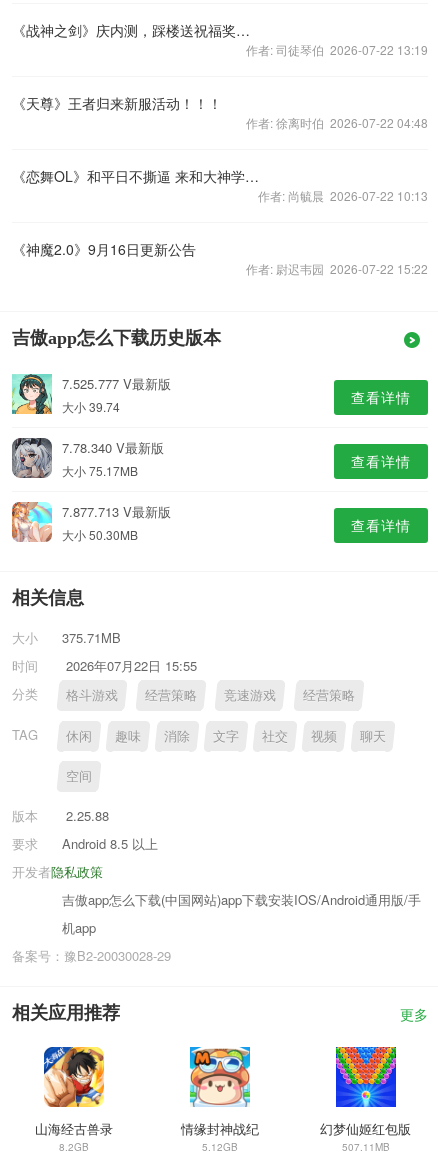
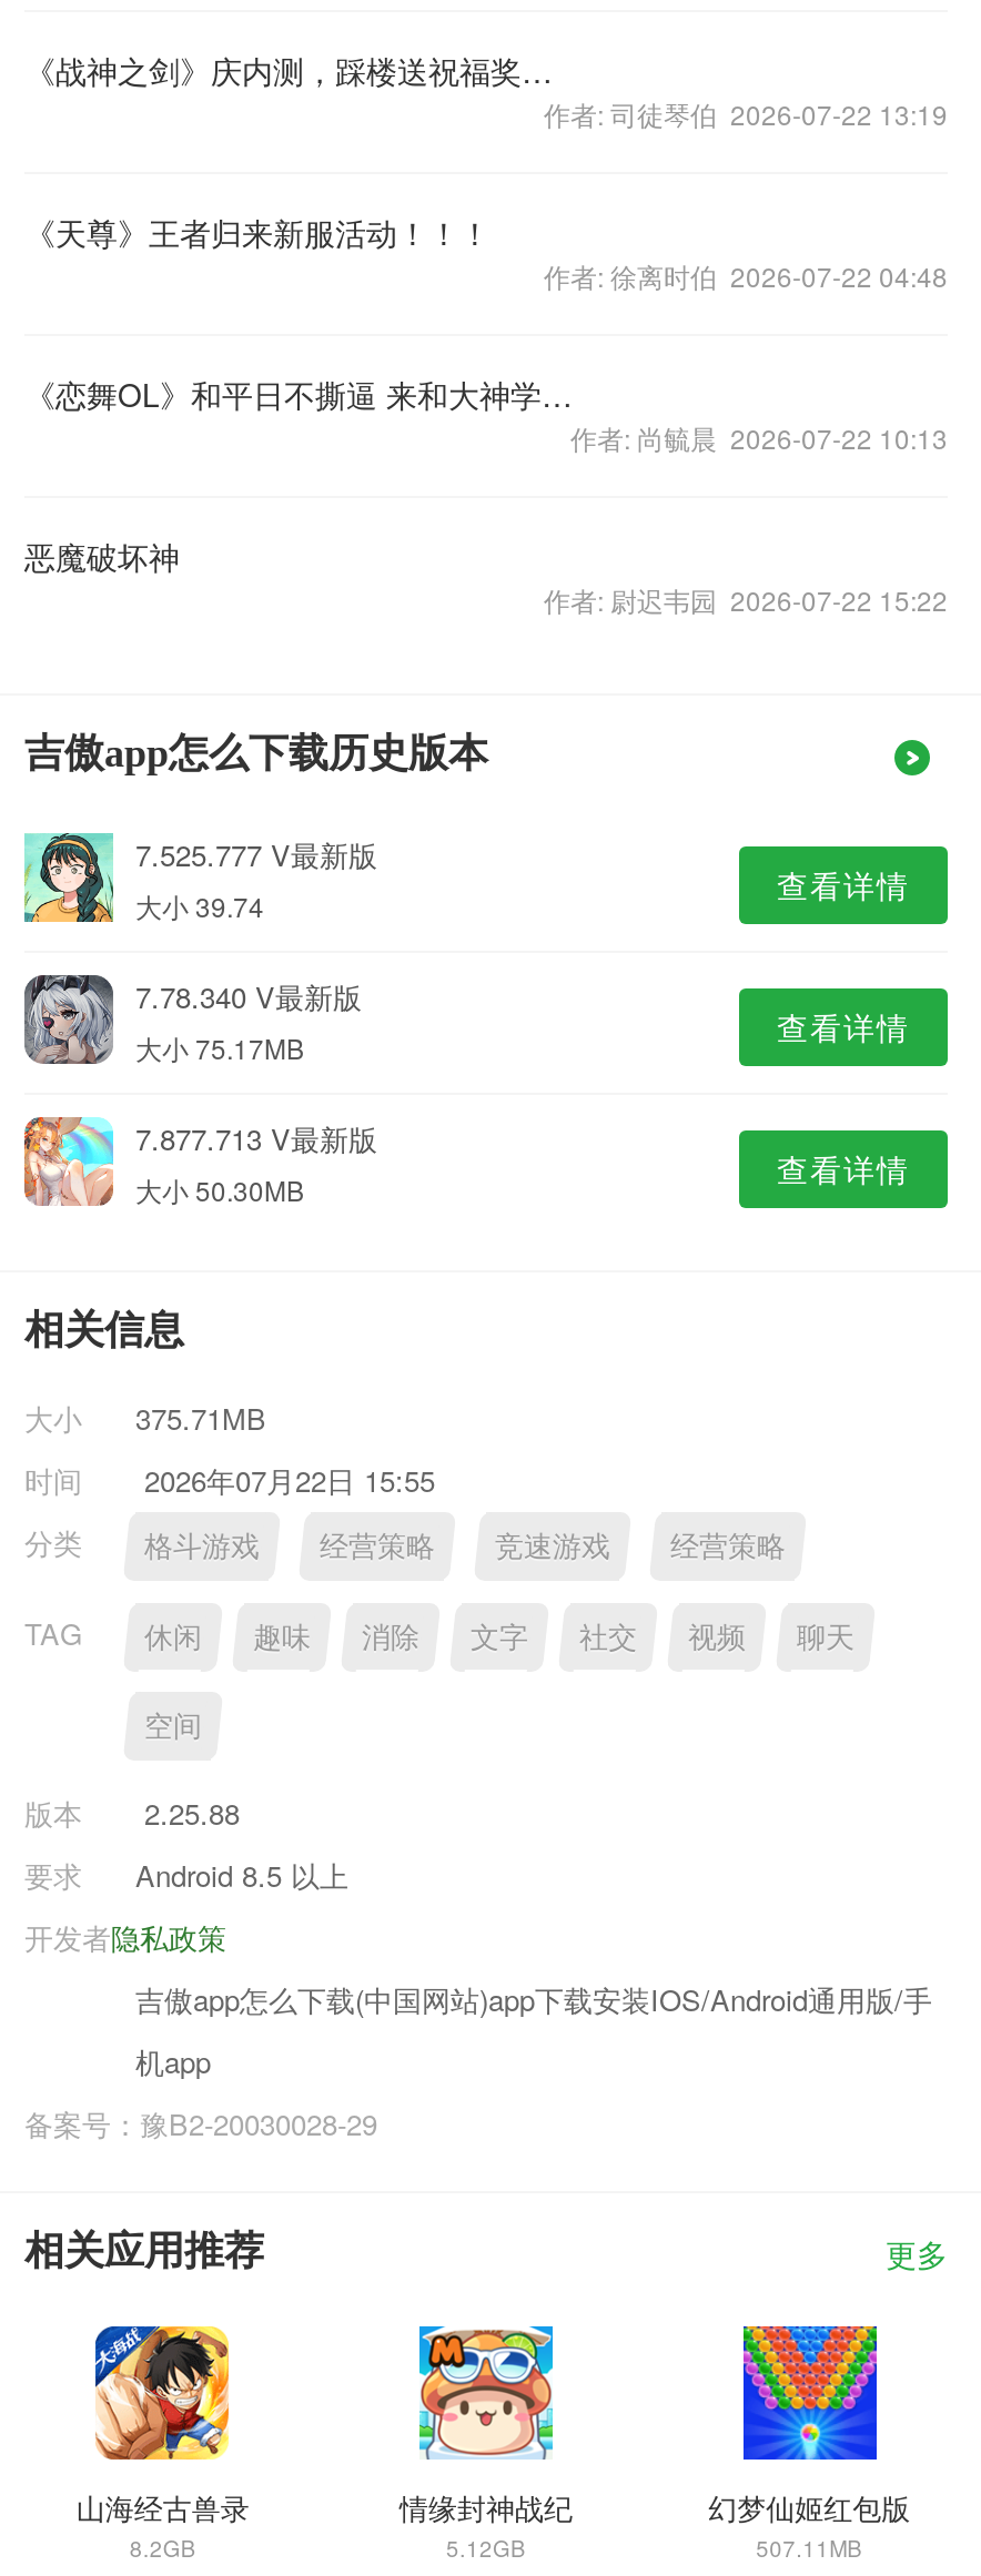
[12,239,196,259] 《神魔2.0》9月16日更新公告 -> [24,534,180,578] 恶魔破坏神

